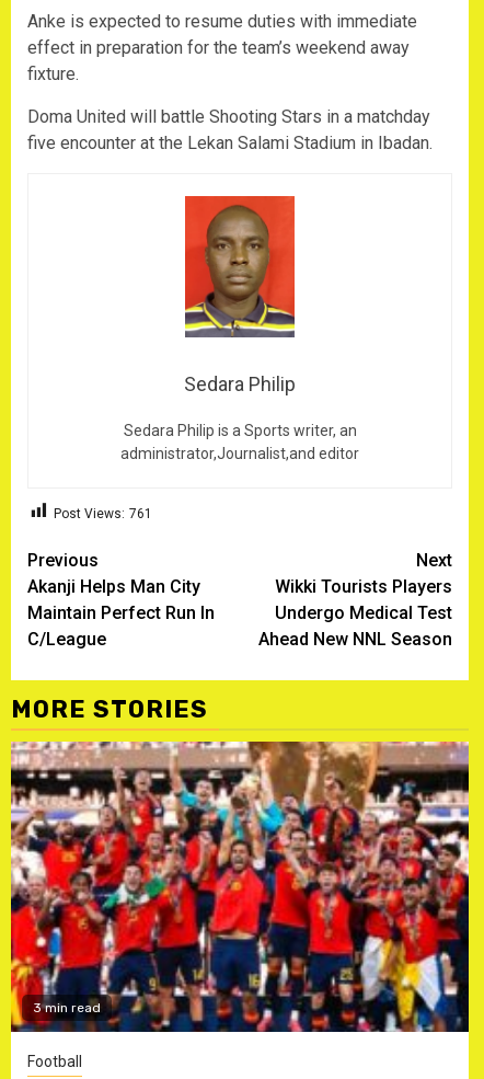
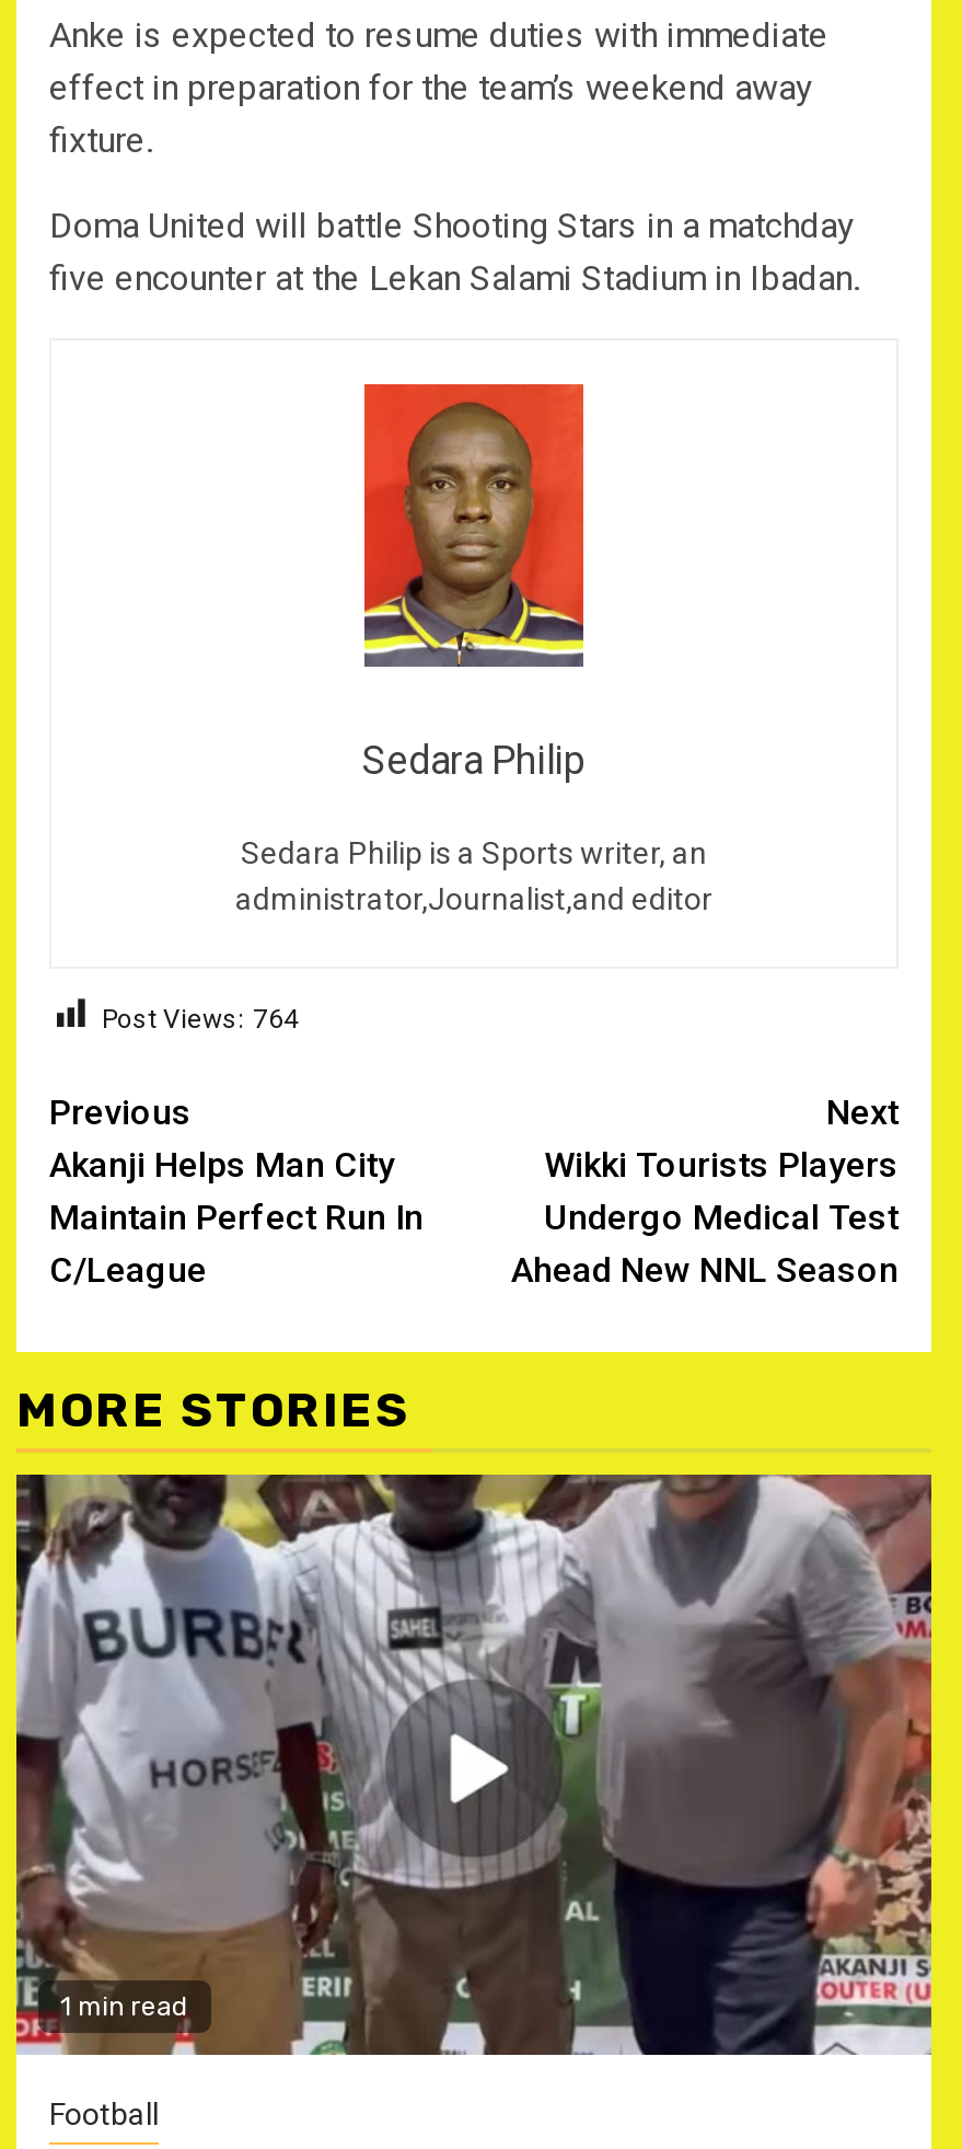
[54,506,152,521] Post Views: 761 -> [102,1003,299,1034] Post Views: 764
[10,741,470,1033] [image] | 3 min read -> [14,1472,934,2057] [image] | 1 min read

